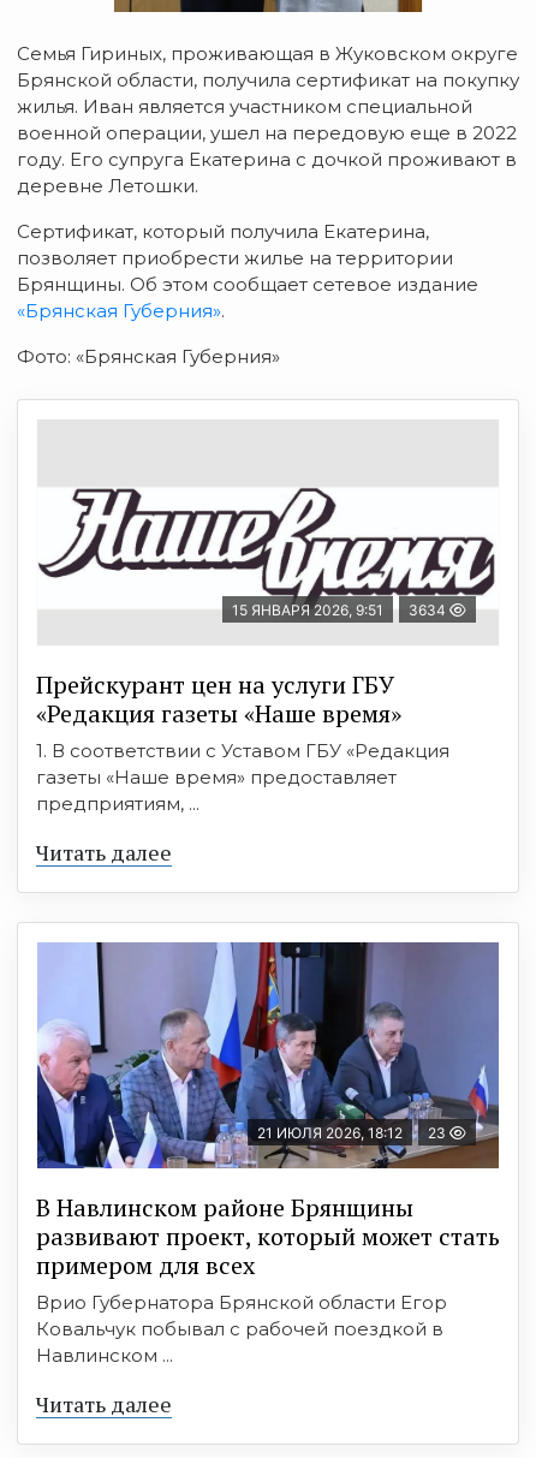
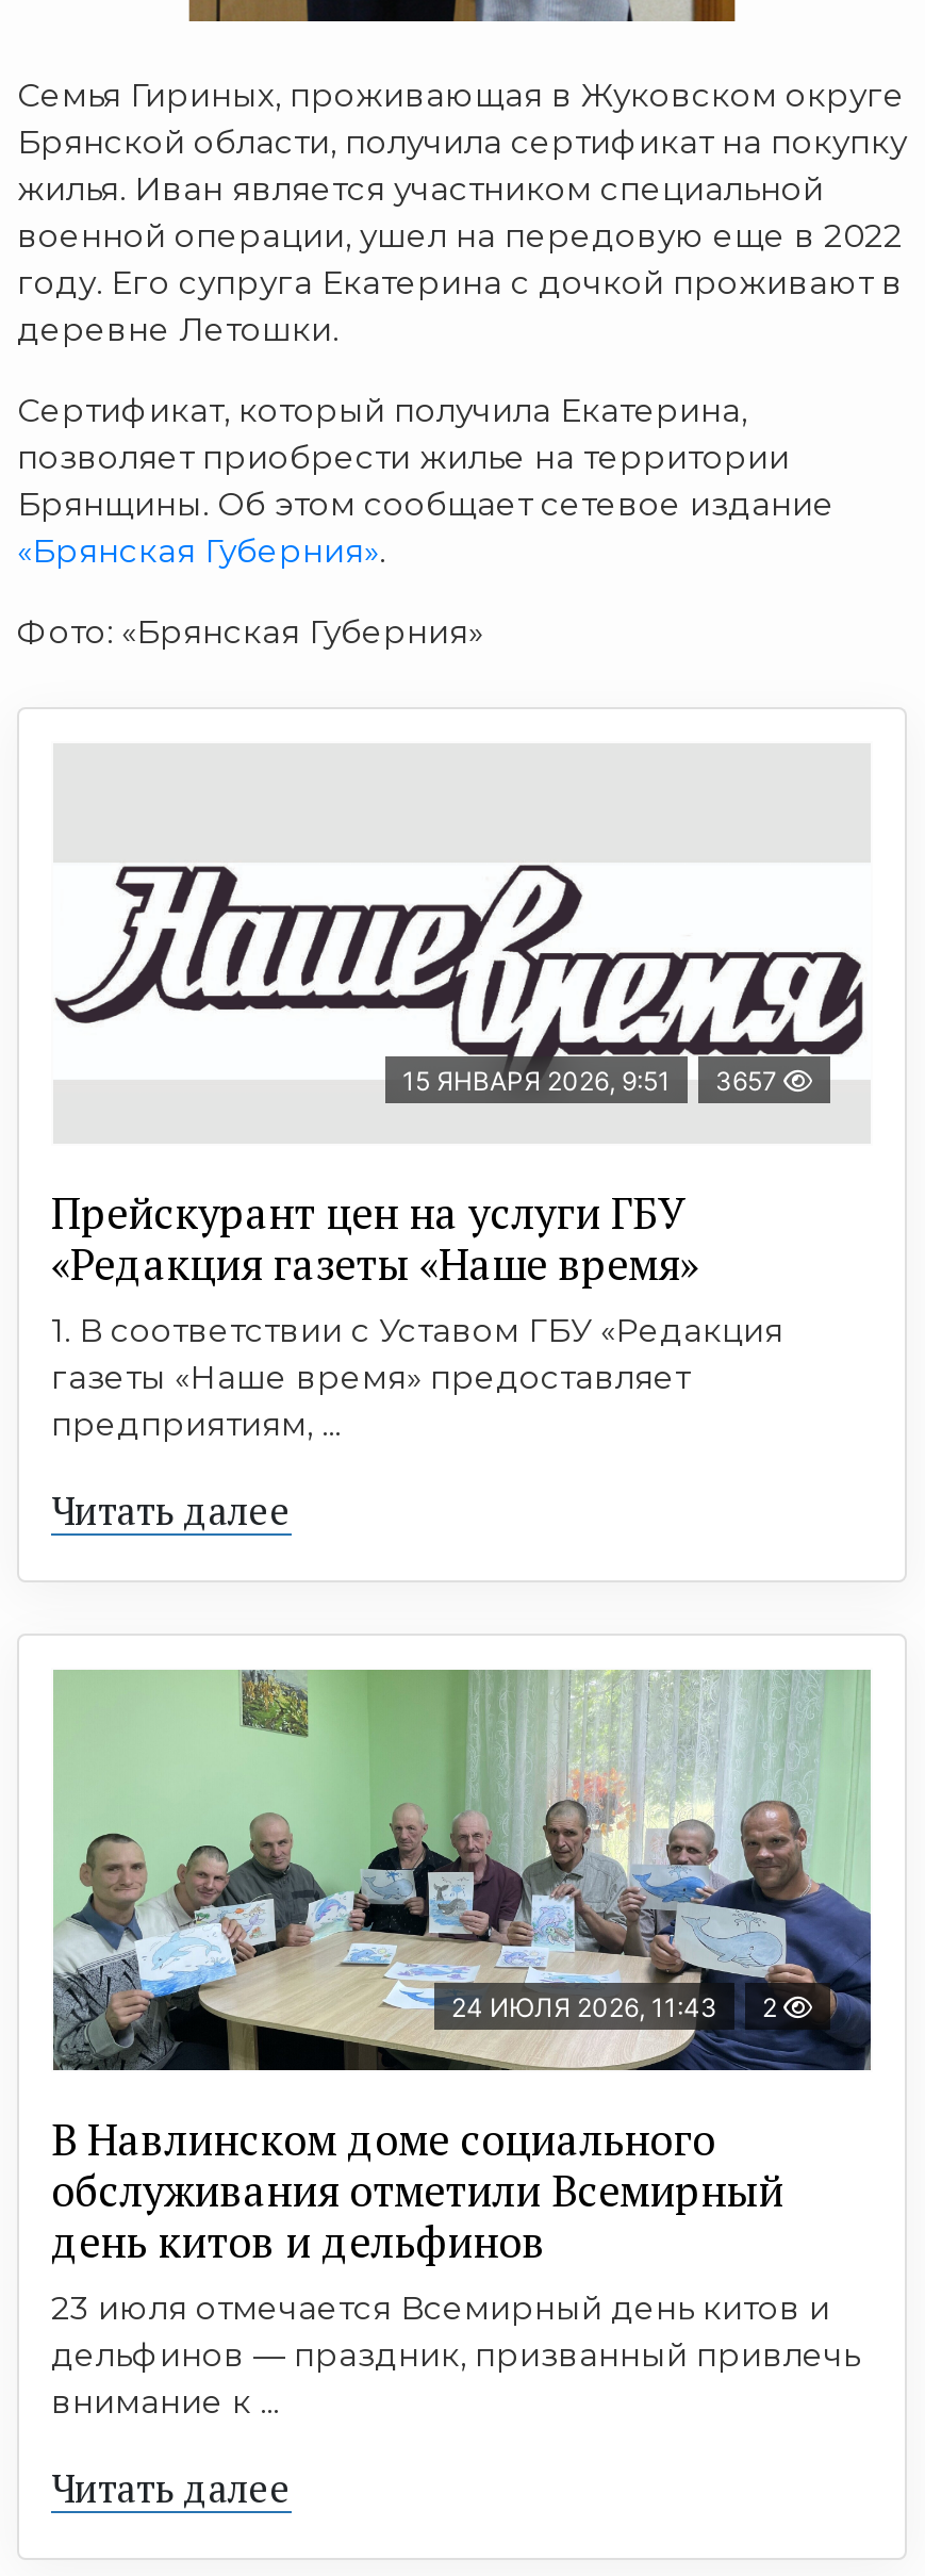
[232,601,449,619] 15 ЯНВАРЯ 2026, 9:51 3634 -> [402,1066,783,1097] 15 ЯНВАРЯ 2026, 9:51 3657
[36,941,499,1170] [image] | 21 ИЮЛЯ 2026, 18:12 | 23 -> [51,1668,873,2072] [image] | 24 ИЮЛЯ 2026, 11:43 | 2
[36,1192,500,1367] В Навлинском районе Брянщины | развивают проект, который может стать | примером для всех | Врио Губернатора Брянской области Егор | Ковальчук побывал с рабочей поездкой в | Навлинском ... -> [51,2111,860,2422] В Навлинском доме социального | обслуживания отметили Всемирный | день китов и дельфинов | 23 июля отмечается Всемирный день китов и | дельфинов — праздник, призванный привлечь | внимание к ...

